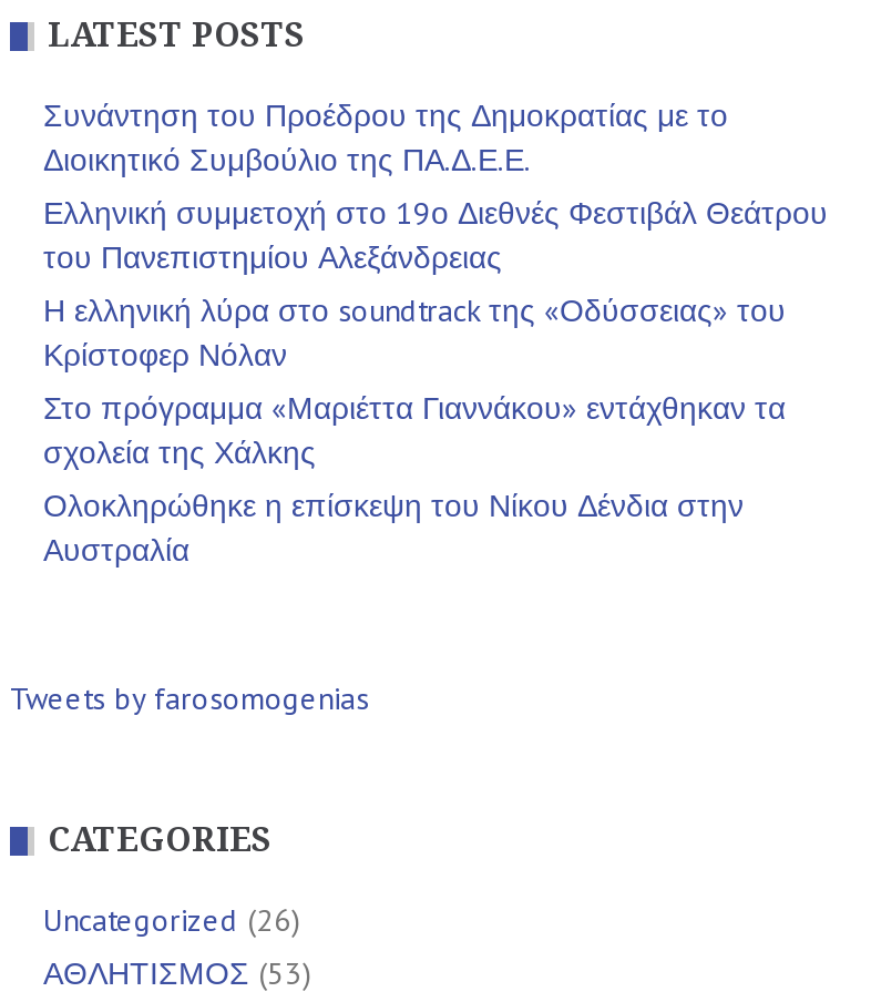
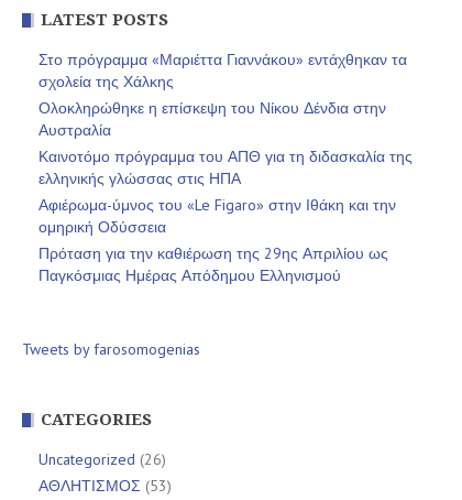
[43,96,828,375] Συνάντηση του Προέδρου της Δημοκρατίας με το | Διοικητικό Συμβούλιο της ΠΑ.Δ.Ε.Ε. | Ελληνική συμμετοχή στο 19ο Διεθνές Φεστιβάλ Θεάτρου | του Πανεπιστημίου Αλεξάνδρειας | Η ελληνική λύρα στο soundtrack της «Οδύσσειας» του | Κρίστοφερ Νόλαν -> none
moved [43,388,786,570] -> [38,50,407,140]: Στο πρόγραμμα «Μαριέττα Γιαννάκου» εντάχθηκαν τα | σχολεία της Χάλκης | Ολοκληρώθηκε η επίσκεψη του Νίκου Δένδια στην | Αυστραλία
none -> [38,147,413,285] Καινοτόμο πρόγραμμα του ΑΠΘ για τη διδασκαλία της | ελληνικής γλώσσας στις ΗΠΑ | Αφιέρωμα-ύμνος του «Le Figaro» στην Ιθάκη και την | ομηρική Οδύσσεια | Πρόταση για την καθιέρωση της 29ης Απριλίου ως | Παγκόσμιας Ημέρας Απόδημου Ελληνισμού

